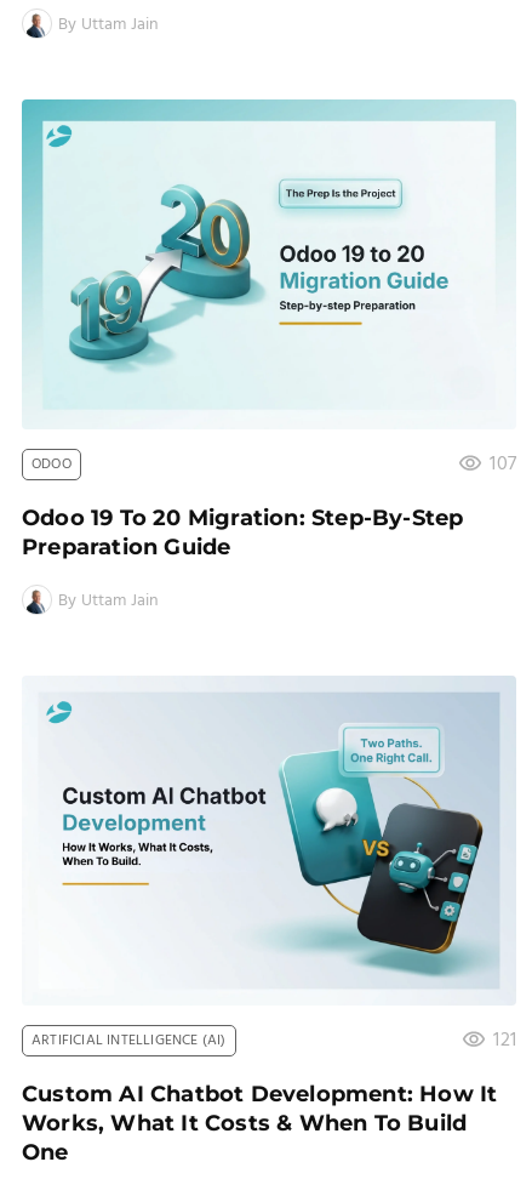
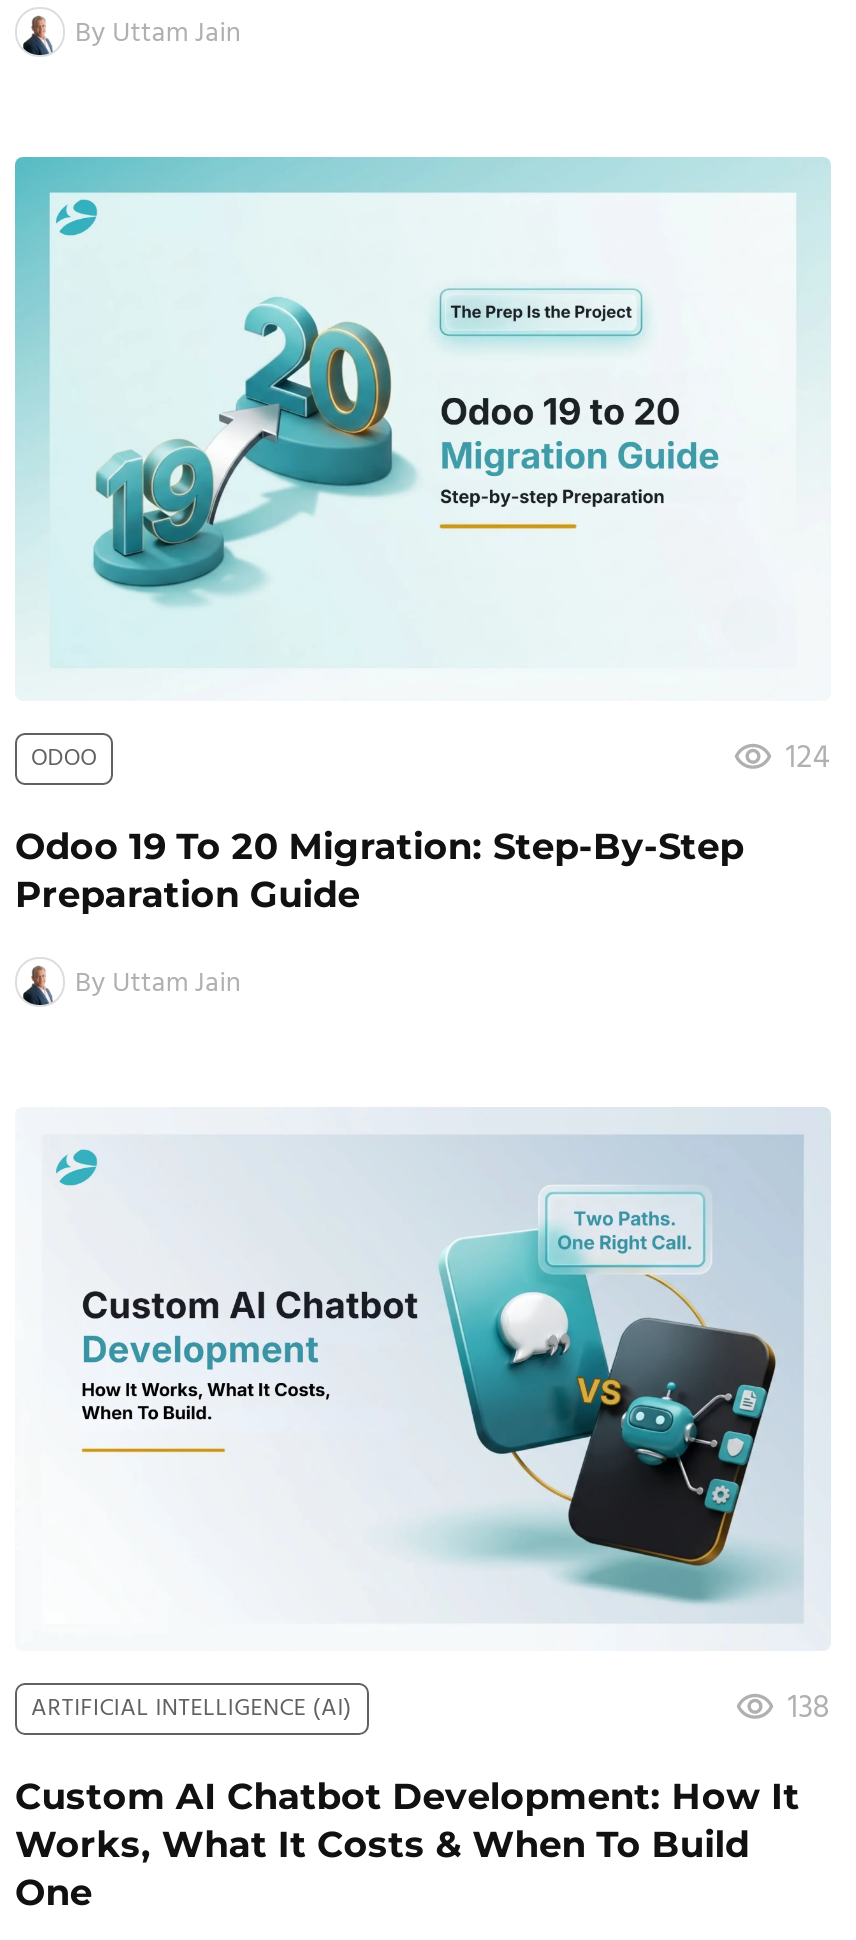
[490,450,516,478] 107 -> [786,735,831,781] 124
[494,1026,516,1054] 121 -> [788,1685,831,1731] 138

